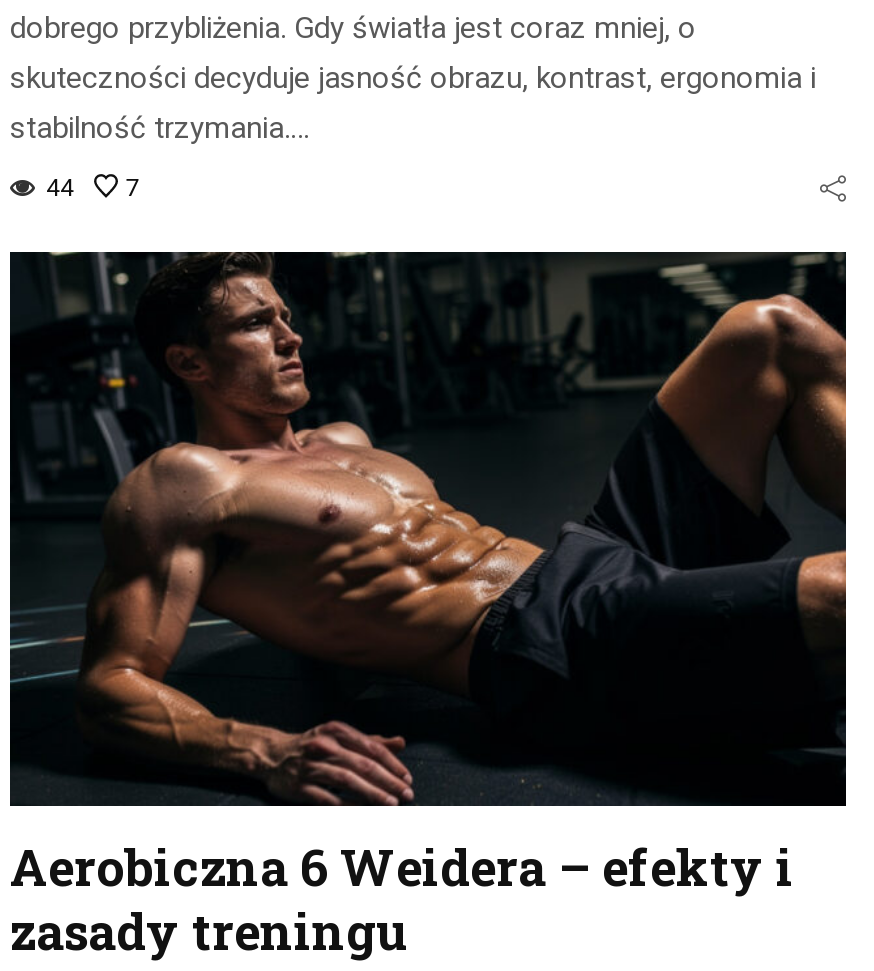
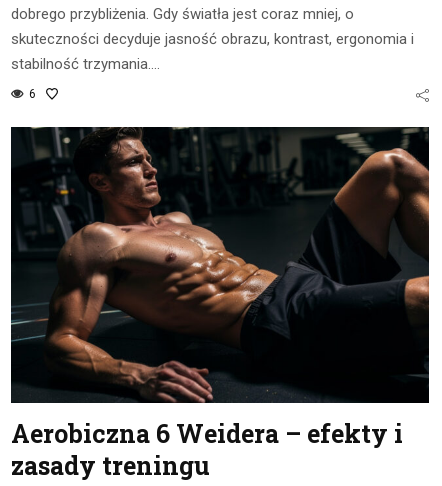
[46,173,140,201] 44 | 7 -> [29,87,36,101] 6

